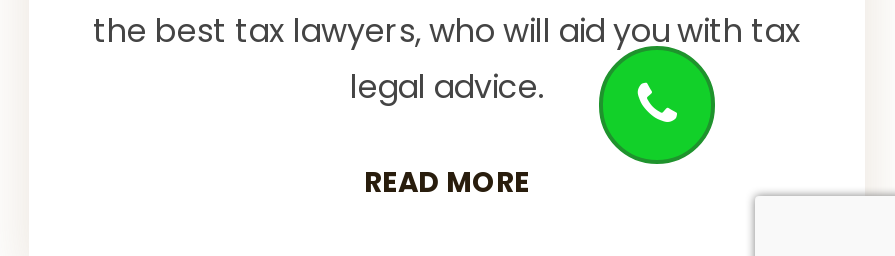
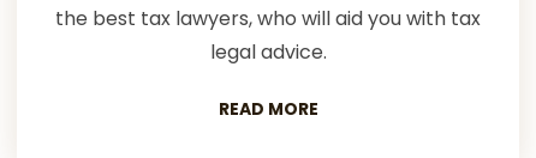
[597,60,717,166] [image] -> none

